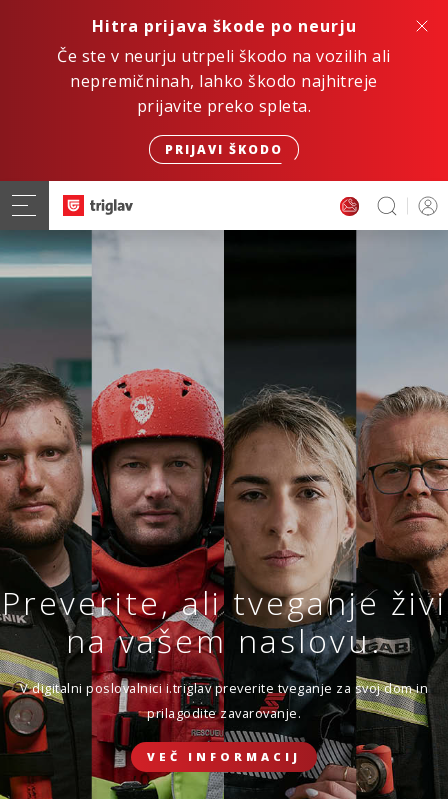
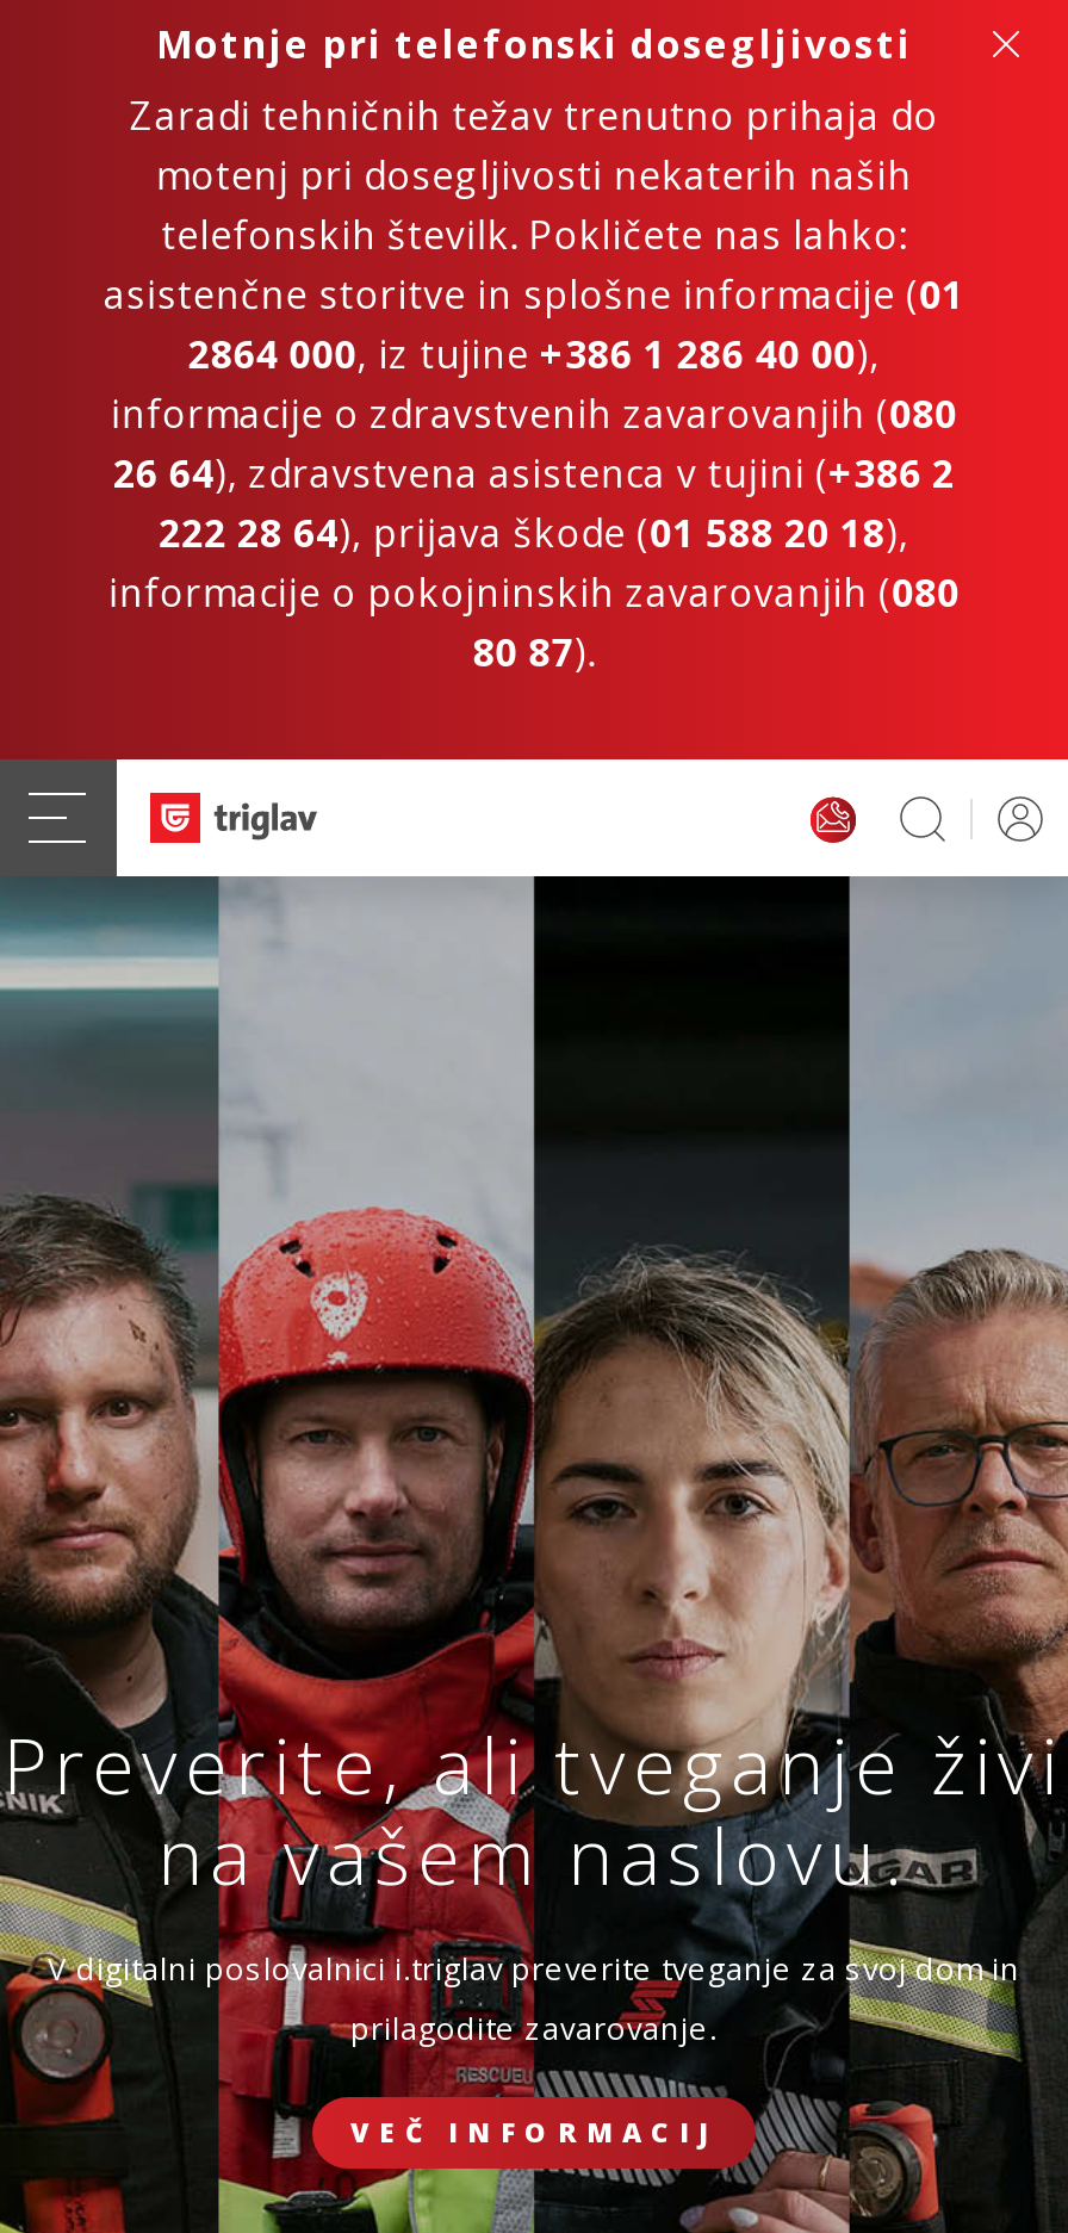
[57,15,391,158] Hitra prijava škode po neurju | Če ste v neurju utrpeli škodo na vozilih ali | nepremičninah, lahko škodo najhitreje | prijavite preko spleta. | PRIJAVI ŠKODO -> [104,18,964,678] Motnje pri telefonski dosegljivosti | Zaradi tehničnih težav trenutno prihaja do | motenj pri dosegljivosti nekaterih naših | telefonskih številk. Pokličete nas lahko: | asistenčne storitve in splošne informacije (01 | 2864 000, iz tujine +386 1 286 40 00), | informacije o zdravstvenih zavarovanjih (080 | 26 64), zdravstvena asistenca v tujini (+386 2 | 222 28 64), prijava škode (01 588 20 18), | informacije o pokojninskih zavarovanjih (080 | 80 87).

